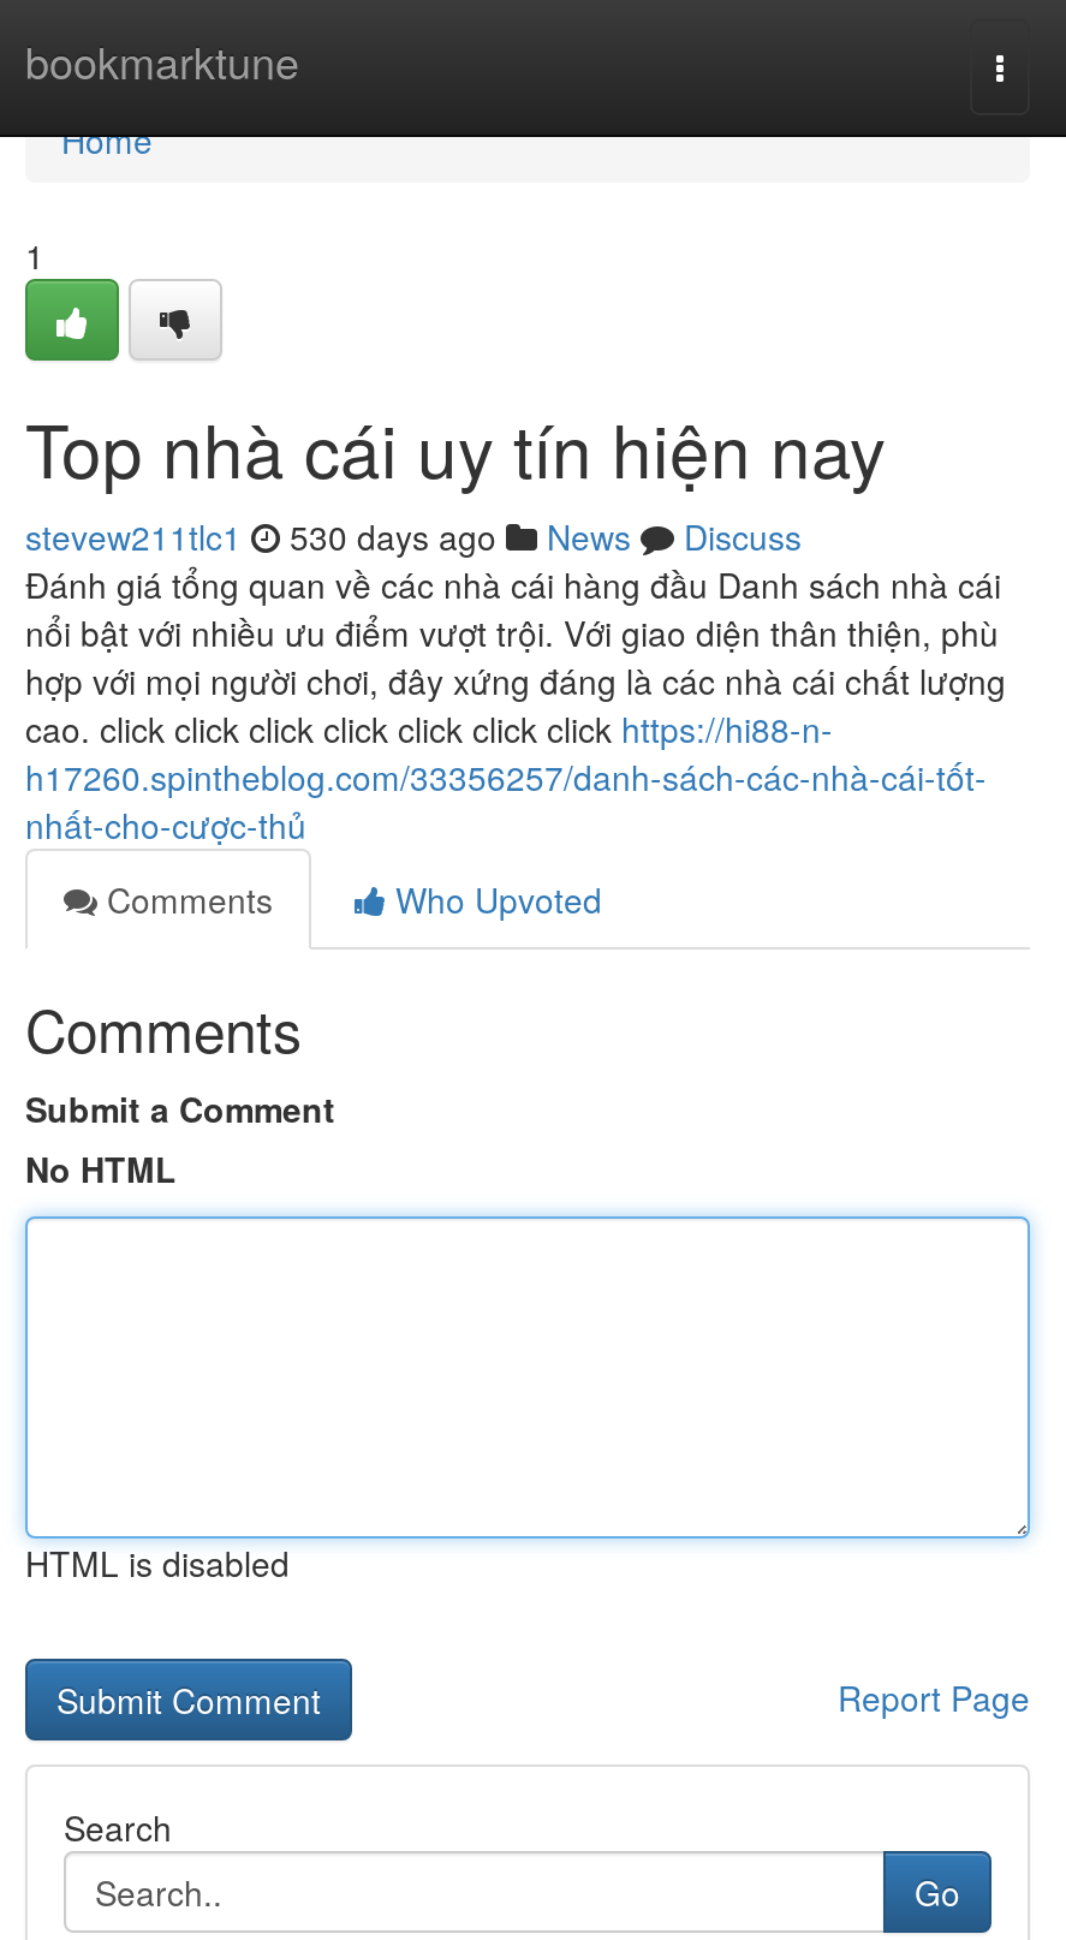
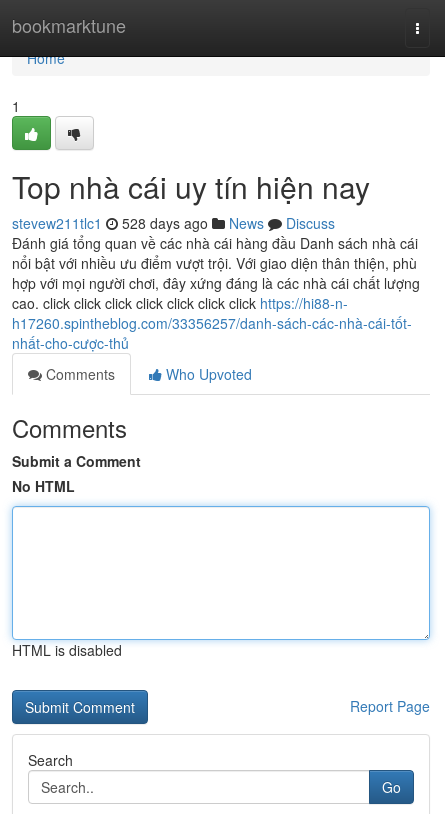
[25,512,802,560] stevew211tlc1 530 days ago News Discuss -> [12,213,335,233] stevew211tlc1 528 days ago News Discuss

